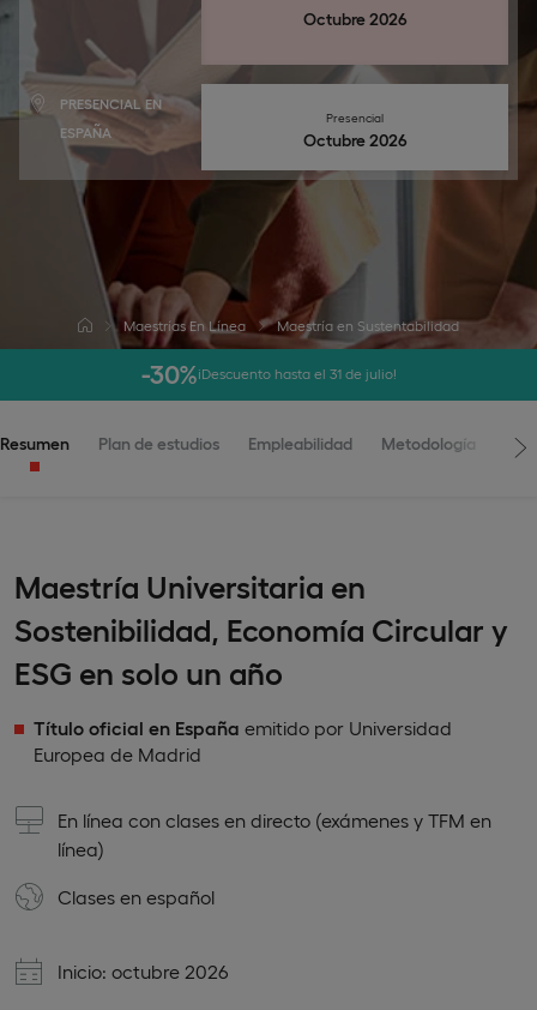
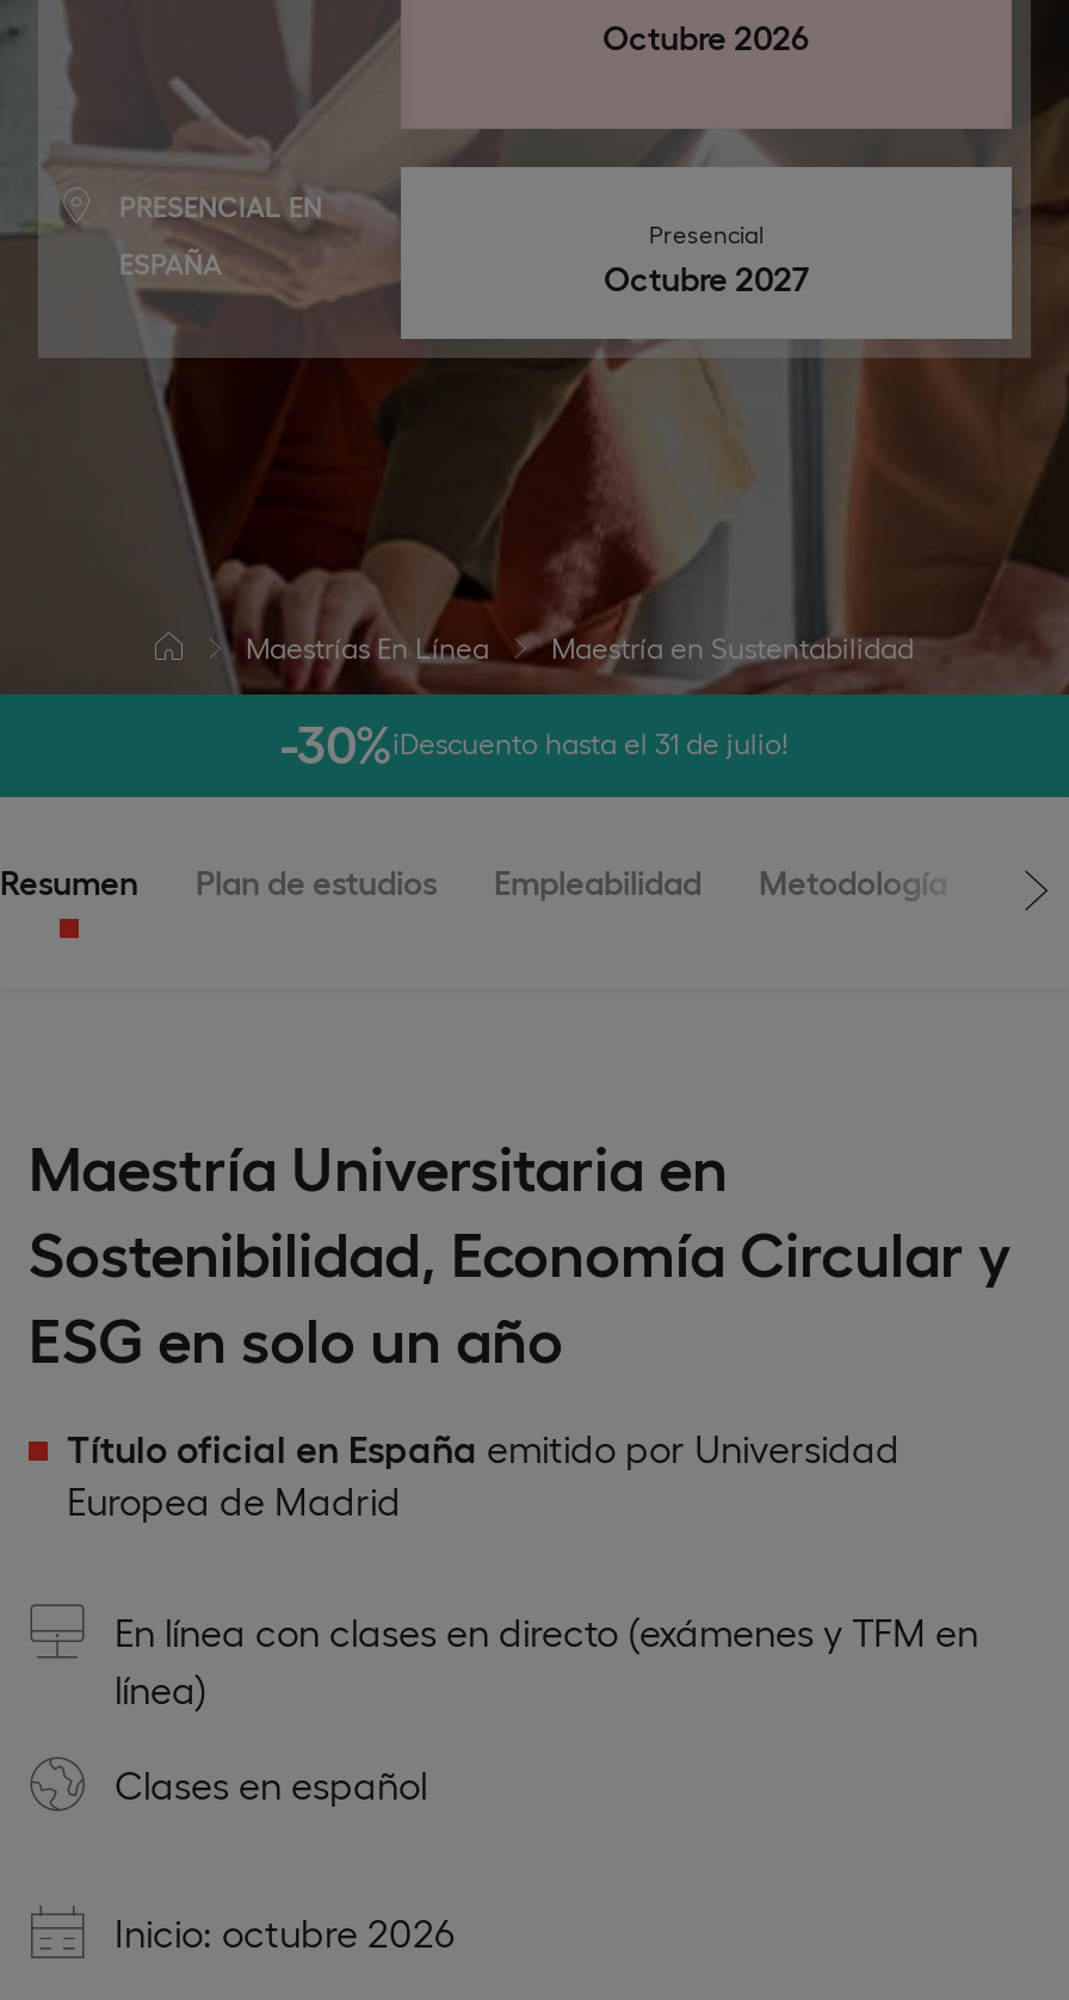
[316,129,407,148] octubre 2026 -> [630,257,809,295] octubre 2027

